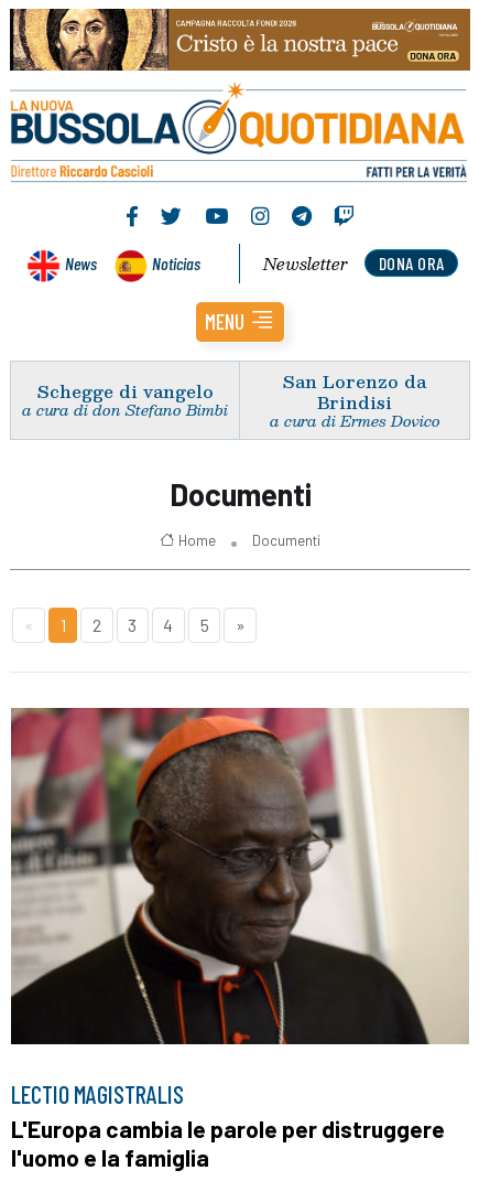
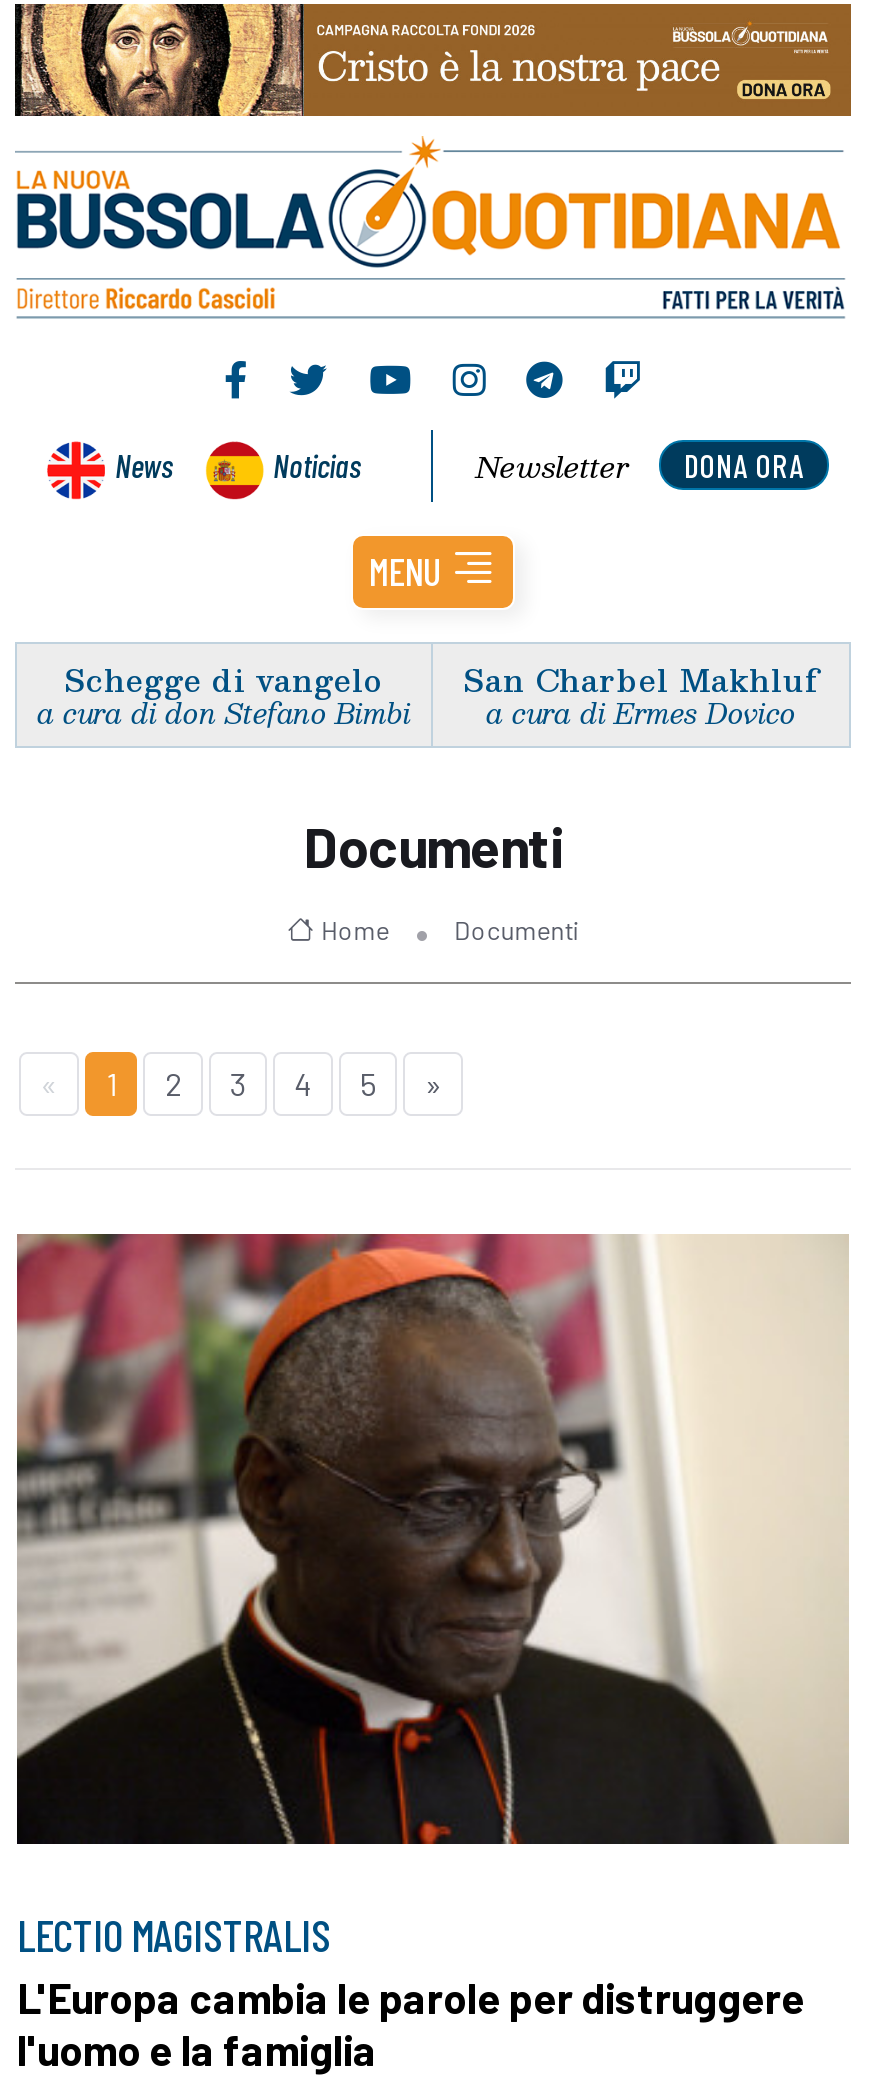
[283,367,426,415] San Lorenzo da | Brindisi -> [463,653,819,703] San Charbel Makhluf

